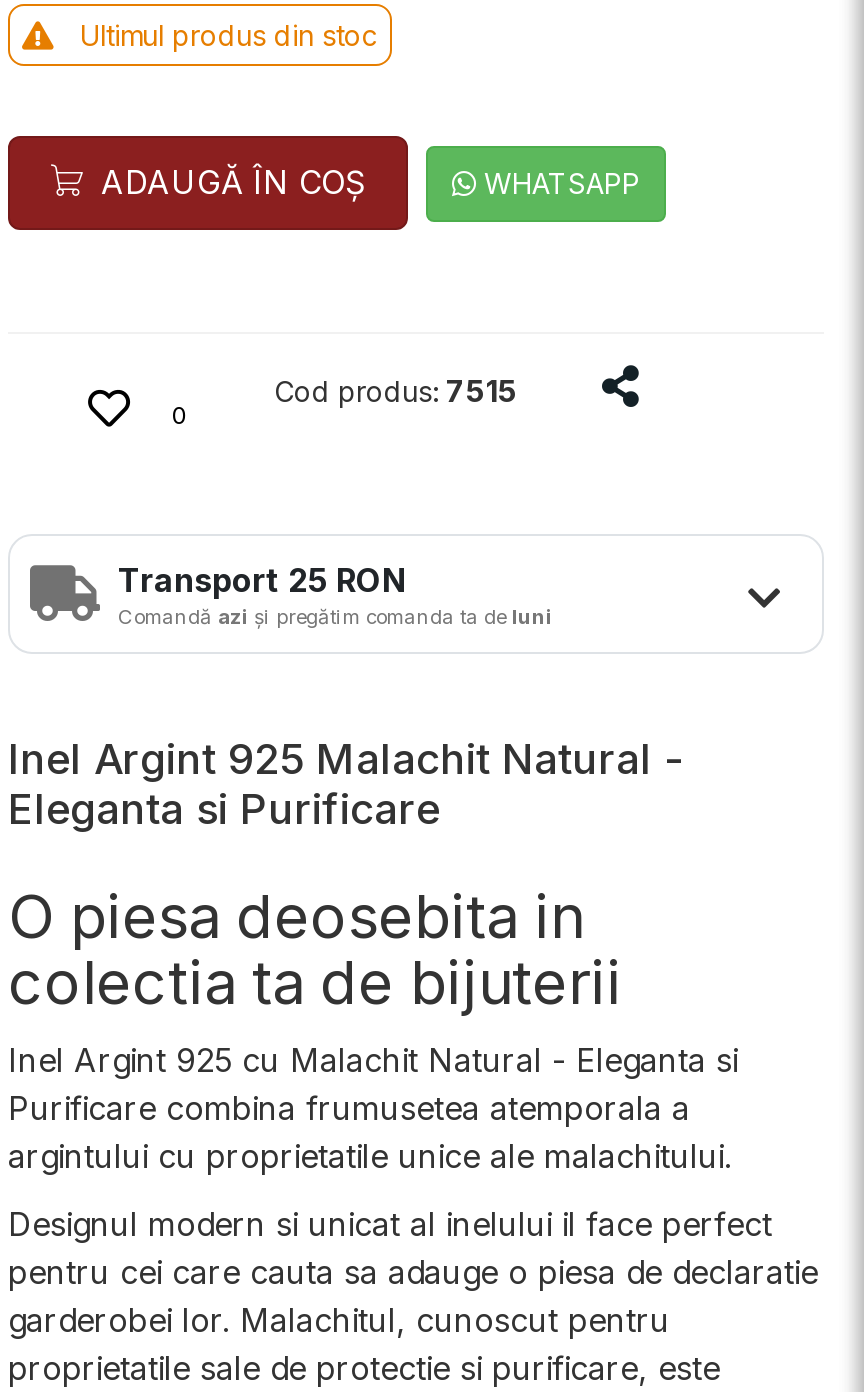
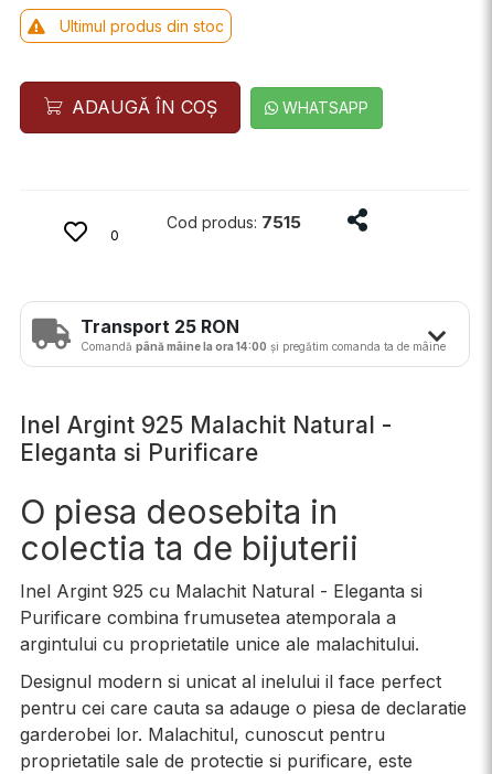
[118,603,552,627] Comandă azi și pregătim comanda ta de luni -> [81,339,446,352] Comandă până mâine la ora 14:00 și pregătim comanda ta de mâine

